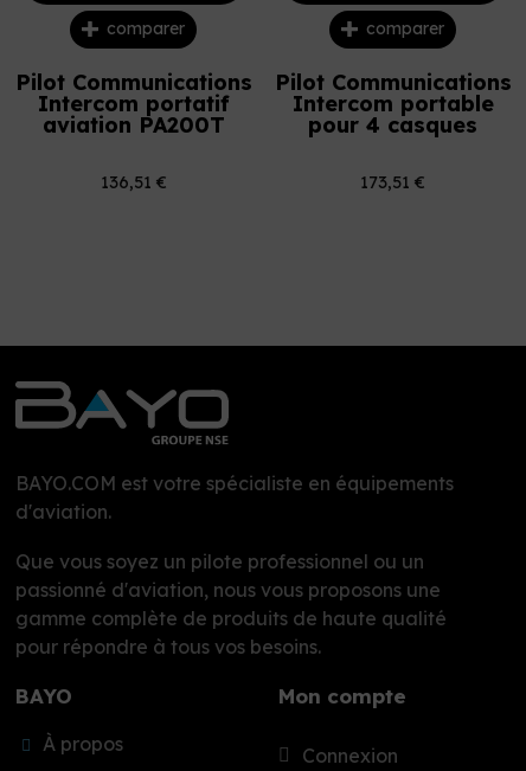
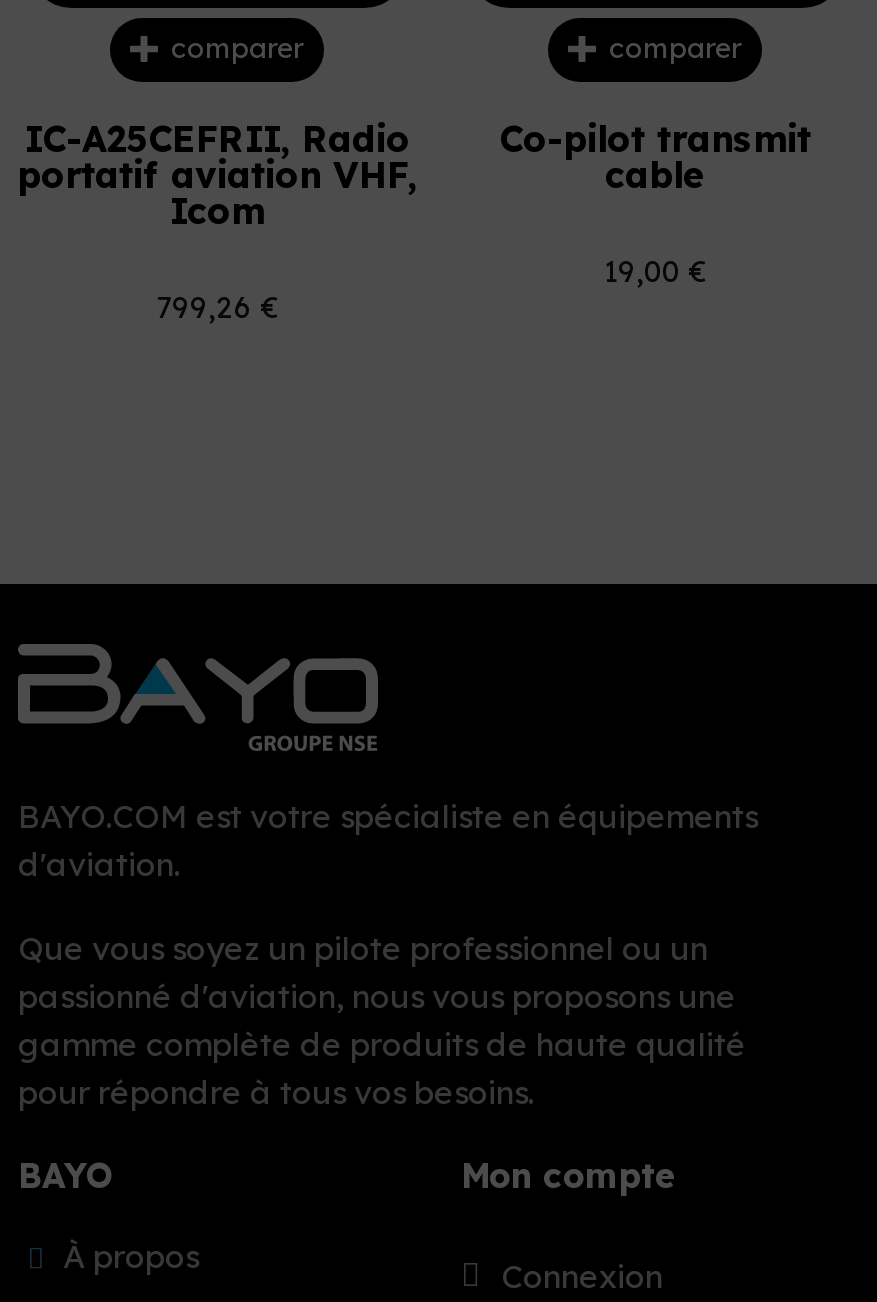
[15,68,252,138] Pilot Communications | Intercom portatif | aviation PA200T -> [17,115,417,233] IC-A25CEFRII, Radio | portatif aviation VHF, | Icom
[274,68,511,138] Pilot Communications | Intercom portable | pour 4 casques -> [499,115,811,197] Co-pilot transmit | cable
[100,172,166,193] 136,51 € -> [156,290,278,326] 799,26 €
[360,172,425,193] 173,51 € -> [604,254,706,290] 19,00 €

